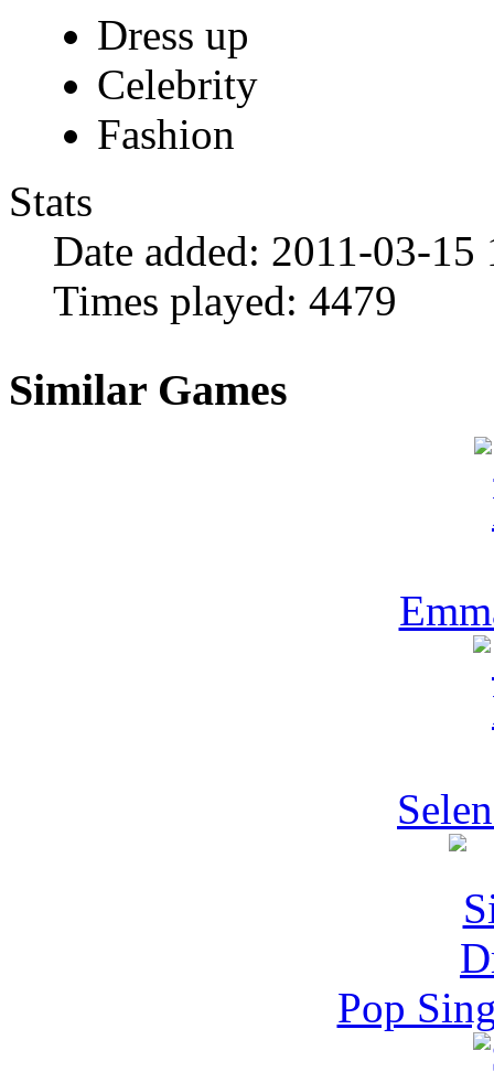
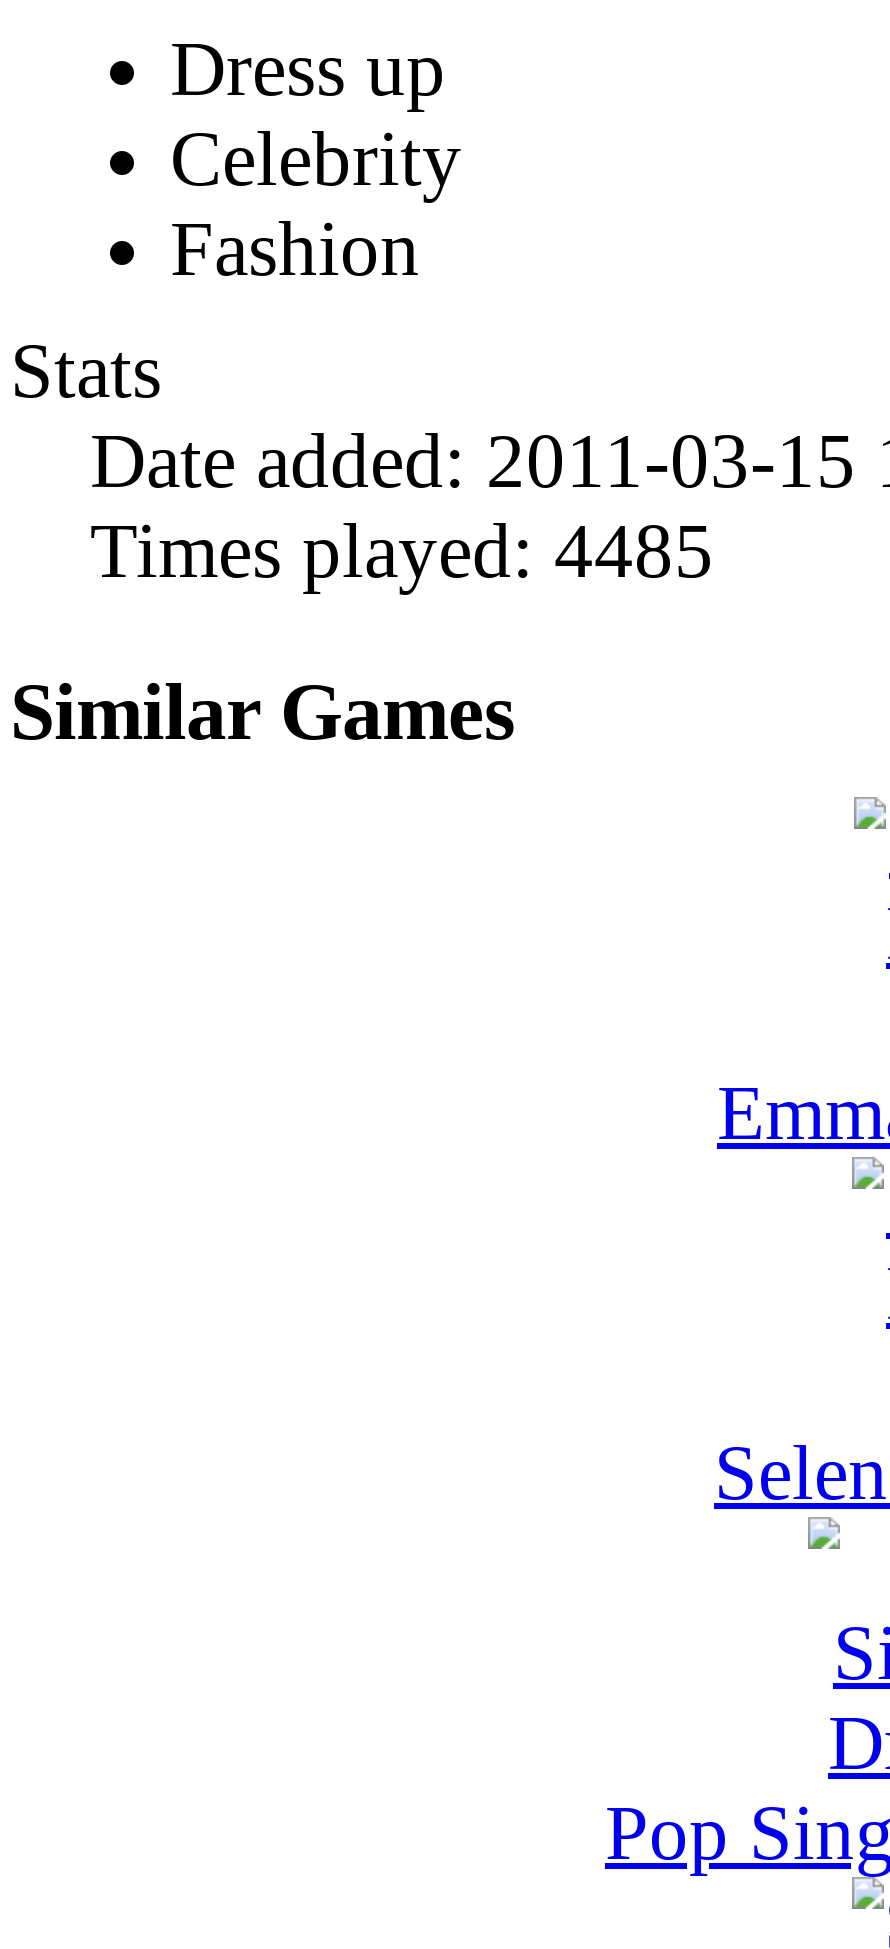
[53,277,397,325] Times played: 4479 -> [90,508,714,594] Times played: 4485

